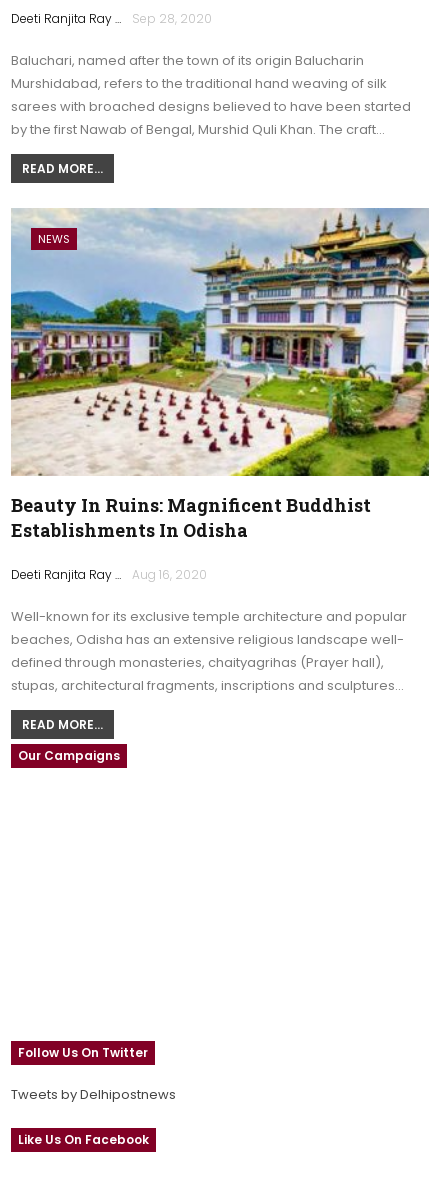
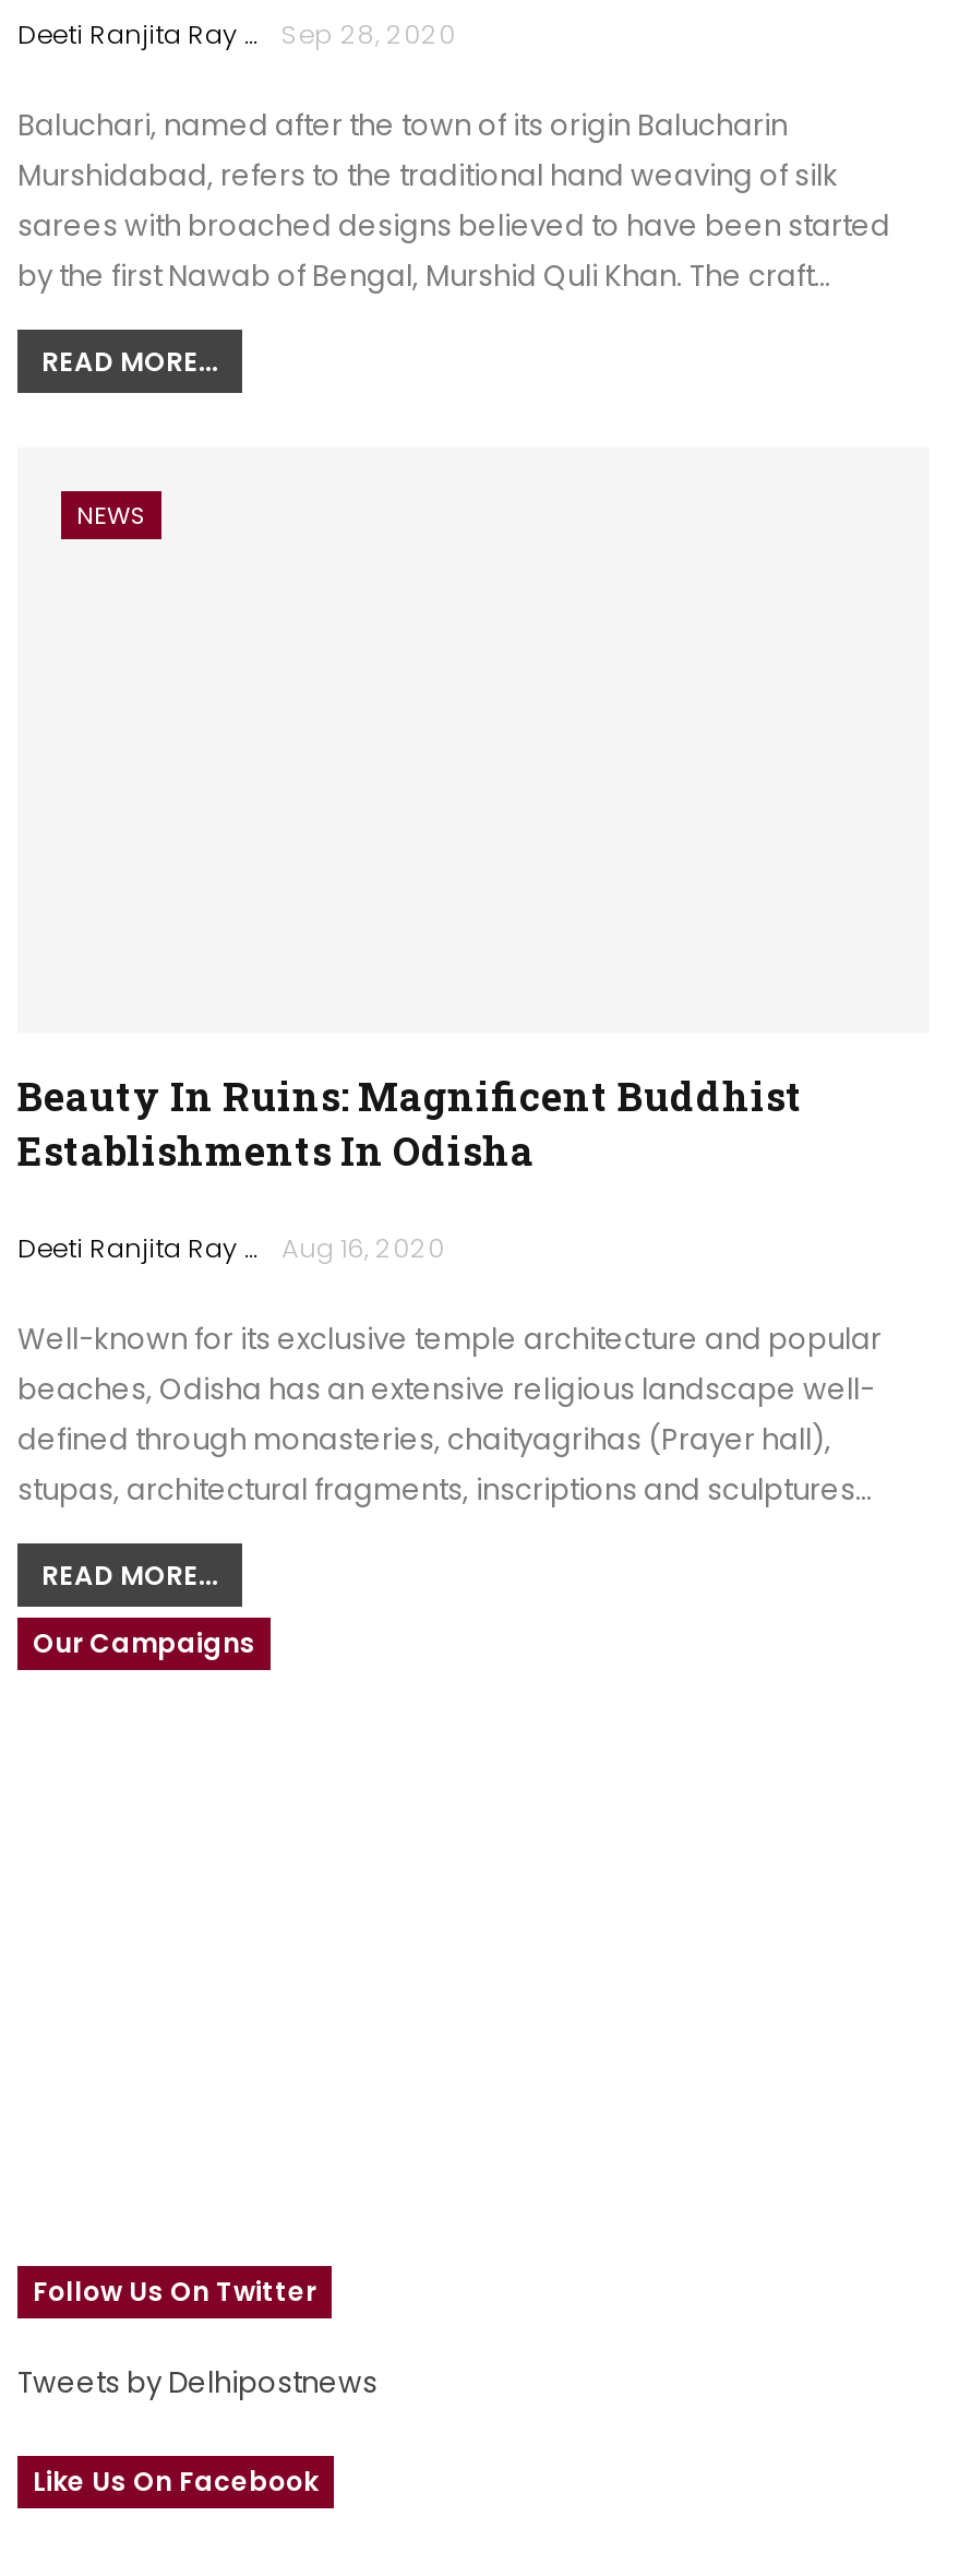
[10,207,430,477] [image] -> none

